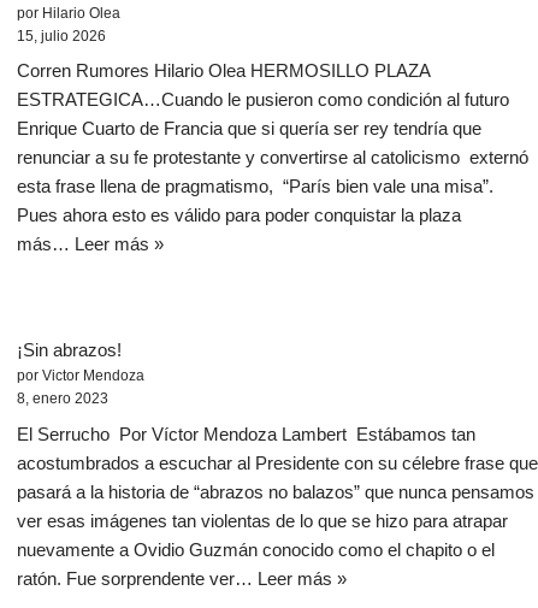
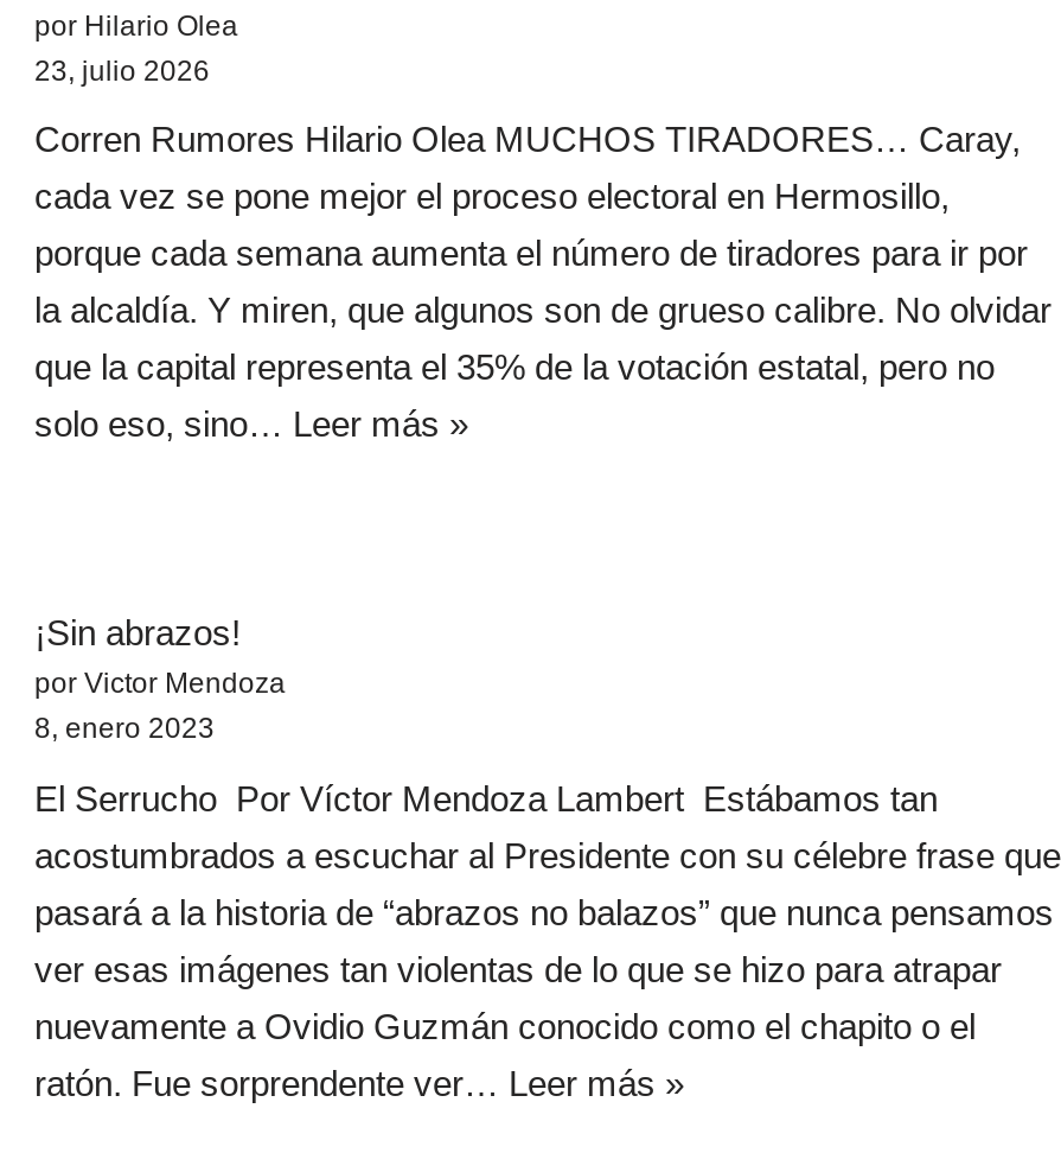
[17,27,106,44] 15, julio 2026 -> [34,53,210,87] 23, julio 2026
[17,60,528,254] Corren Rumores Hilario Olea HERMOSILLO PLAZA | ESTRATEGICA…Cuando le pusieron como condición al futuro | Enrique Cuarto de Francia que si quería ser rey tendría que | renunciar a su fe protestante y convertirse al catolicismo externó | esta frase llena de pragmatismo, “París bien vale una misa”. | Pues ahora esto es válido para poder conquistar la plaza | más… Leer más » -> [34,119,1052,444] Corren Rumores Hilario Olea MUCHOS TIRADORES… Caray, | cada vez se pone mejor el proceso electoral en Hermosillo, | porque cada semana aumenta el número de tiradores para ir por | la alcaldía. Y miren, que algunos son de grueso calibre. No olvidar | que la capital representa el 35% de la votación estatal, pero no | solo eso, sino… Leer más »

